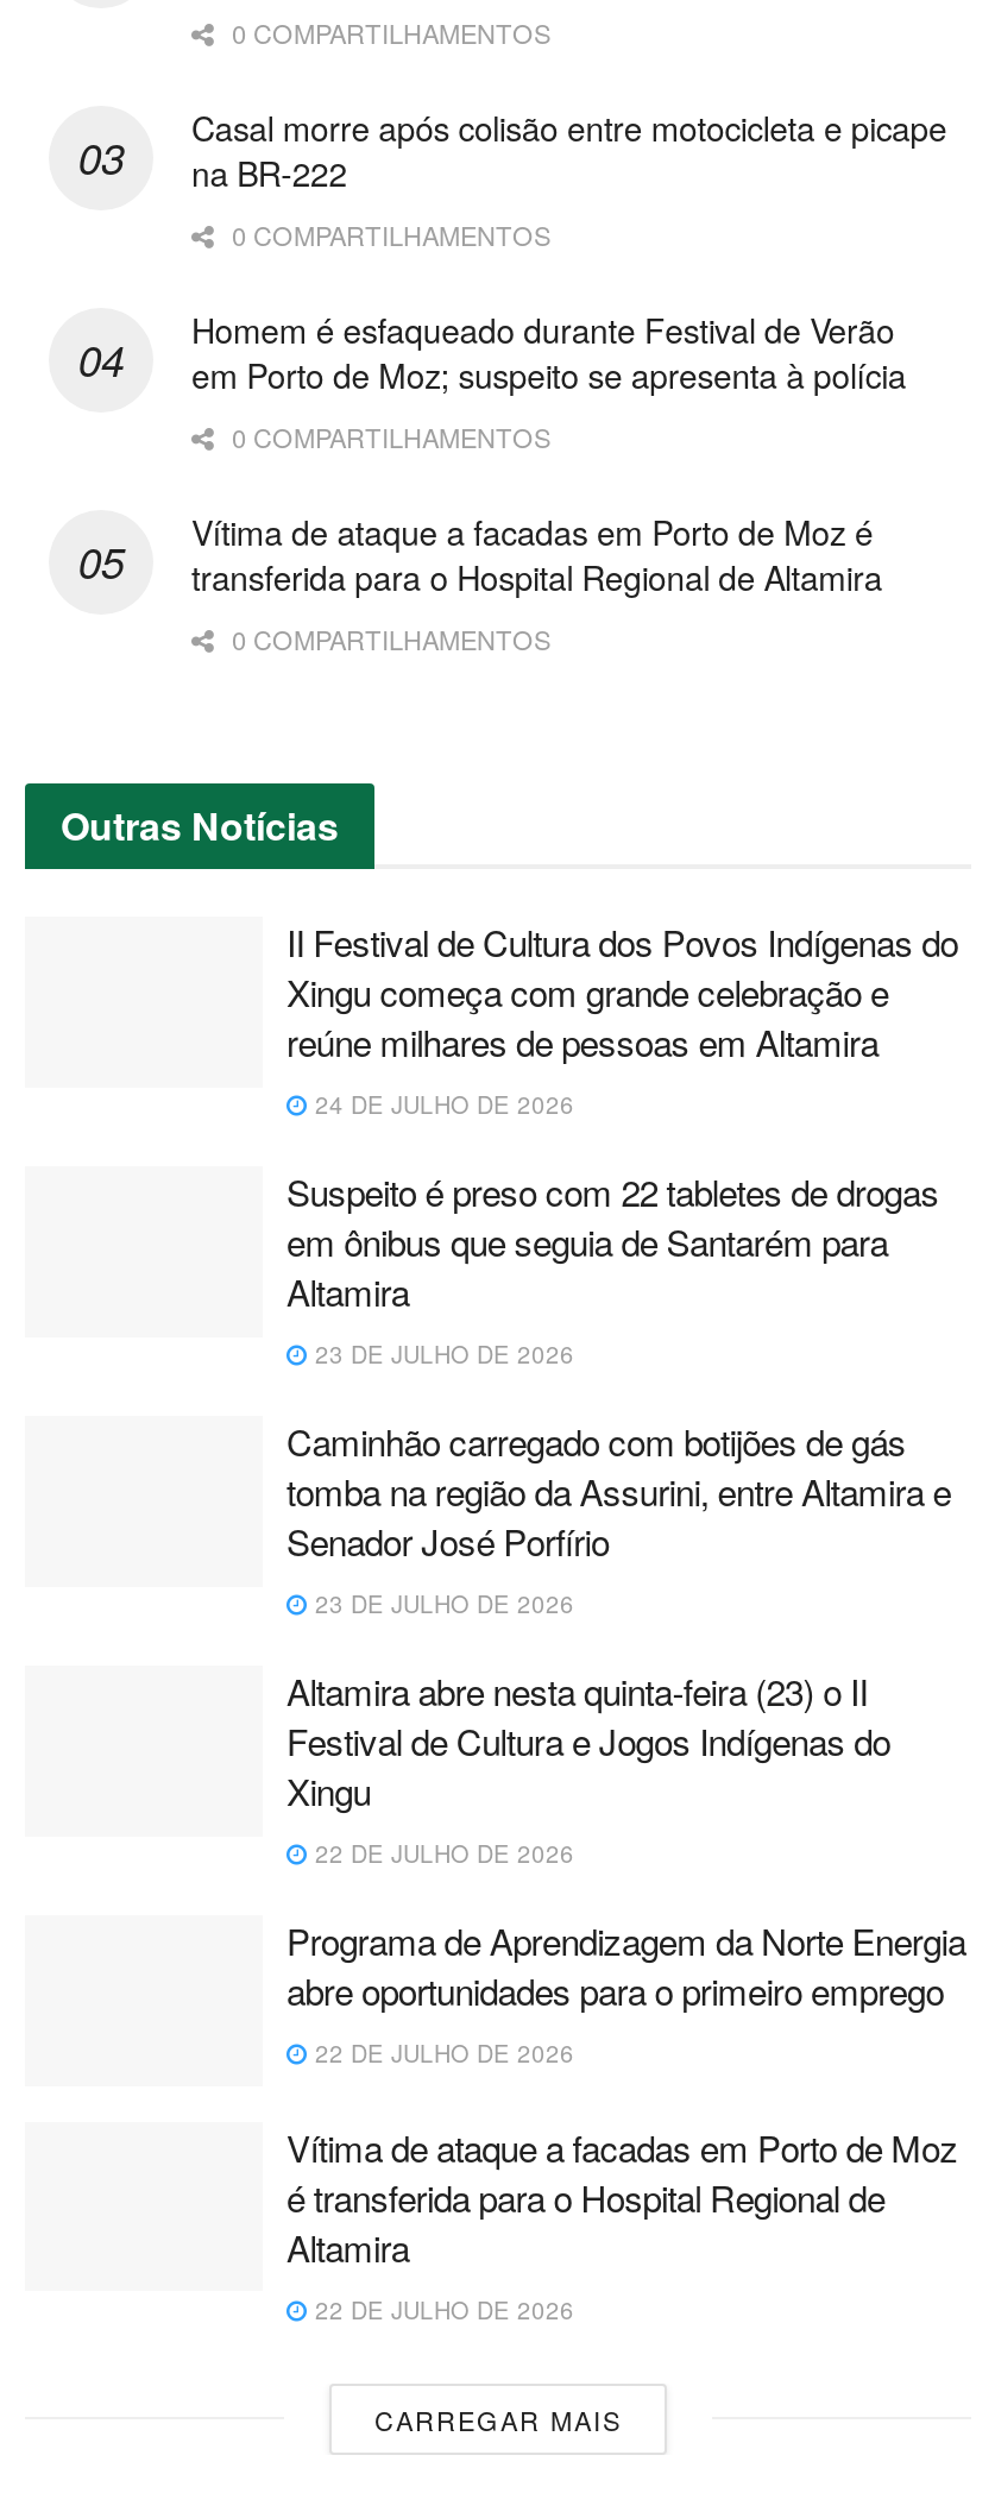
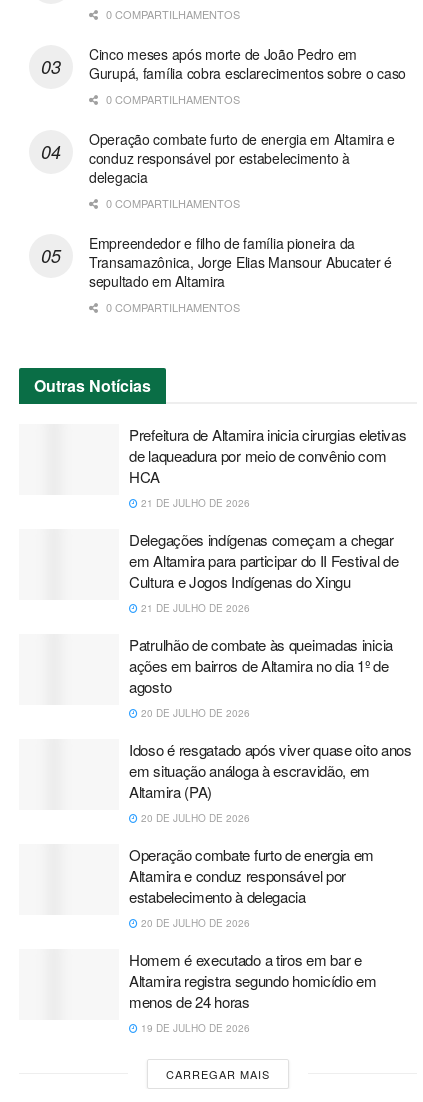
[191,104,947,197] Casal morre após colisão entre motocicleta e picape | na BR-222 -> [89,44,406,83] Cinco meses após morte de João Pedro em | Gurupá, família cobra esclarecimentos sobre o caso
[191,306,906,399] Homem é esfaqueado durante Festival de Verão | em Porto de Moz; suspeito se apresenta à polícia -> [89,129,395,187] Operação combate furto de energia em Altamira e | conduz responsável por estabelecimento à | delegacia
[191,508,882,601] Vítima de ataque a facadas em Porto de Moz é | transferida para o Hospital Regional de Altamira -> [89,233,392,291] Empreendedor e filho de família pioneira da | Transamazônica, Jorge Elias Mansour Abucater é | sepultado em Altamira
[286,917,958,1122] II Festival de Cultura dos Povos Indígenas do | Xingu começa com grande celebração e | reúne milhares de pessoas em Altamira | 24 DE JULHO DE 2026 -> [129,424,407,510] Prefeitura de Altamira inicia cirurgias eletivas | de laqueadura por meio de convênio com | HCA | 21 DE JULHO DE 2026
[286,1167,939,1371] Suspeito é preso com 22 tabletes de drogas | em ônibus que seguia de Santarém para | Altamira | 23 DE JULHO DE 2026 -> [129,529,398,615] Delegações indígenas começam a chegar | em Altamira para participar do II Festival de | Cultura e Jogos Indígenas do Xingu | 21 DE JULHO DE 2026
[286,1416,951,1621] Caminhão carregado com botijões de gás | tomba na região da Assurini, entre Altamira e | Senador José Porfírio | 23 DE JULHO DE 2026 -> [129,634,393,720] Patrulhão de combate às queimadas inicia | ações em bairros de Altamira no dia 1º de | agosto | 20 DE JULHO DE 2026
[286,1666,890,1871] Altamira abre nesta quinta-feira (23) o II | Festival de Cultura e Jogos Indígenas do | Xingu | 22 DE JULHO DE 2026 -> [129,739,412,825] Idoso é resgatado após viver quase oito anos | em situação análoga à escravidão, em | Altamira (PA) | 20 DE JULHO DE 2026
[286,1916,966,2070] Programa de Aprendizagem da Norte Energia | abre oportunidades para o primeiro emprego | 22 DE JULHO DE 2026 -> [129,844,374,930] Operação combate furto de energia em | Altamira e conduz responsável por | estabelecimento à delegacia | 20 DE JULHO DE 2026
[286,2121,958,2326] Vítima de ataque a facadas em Porto de Moz | é transferida para o Hospital Regional de | Altamira | 22 DE JULHO DE 2026 -> [129,949,377,1035] Homem é executado a tiros em bar e | Altamira registra segundo homicídio em | menos de 24 horas | 19 DE JULHO DE 2026

